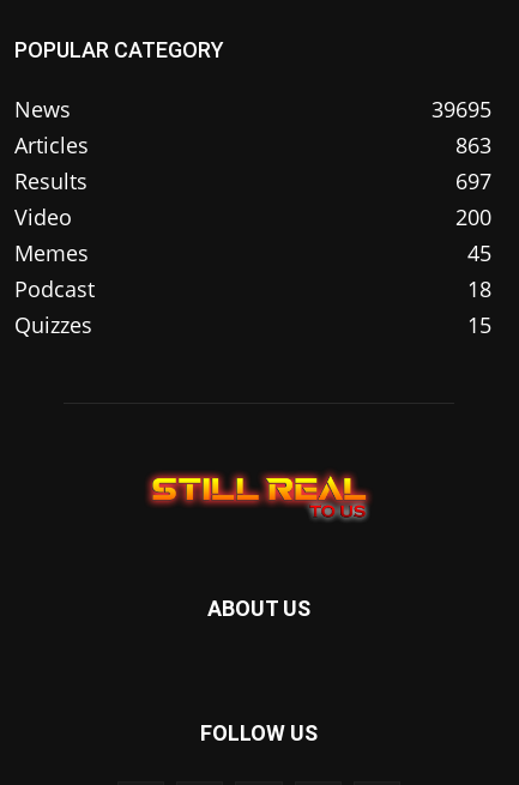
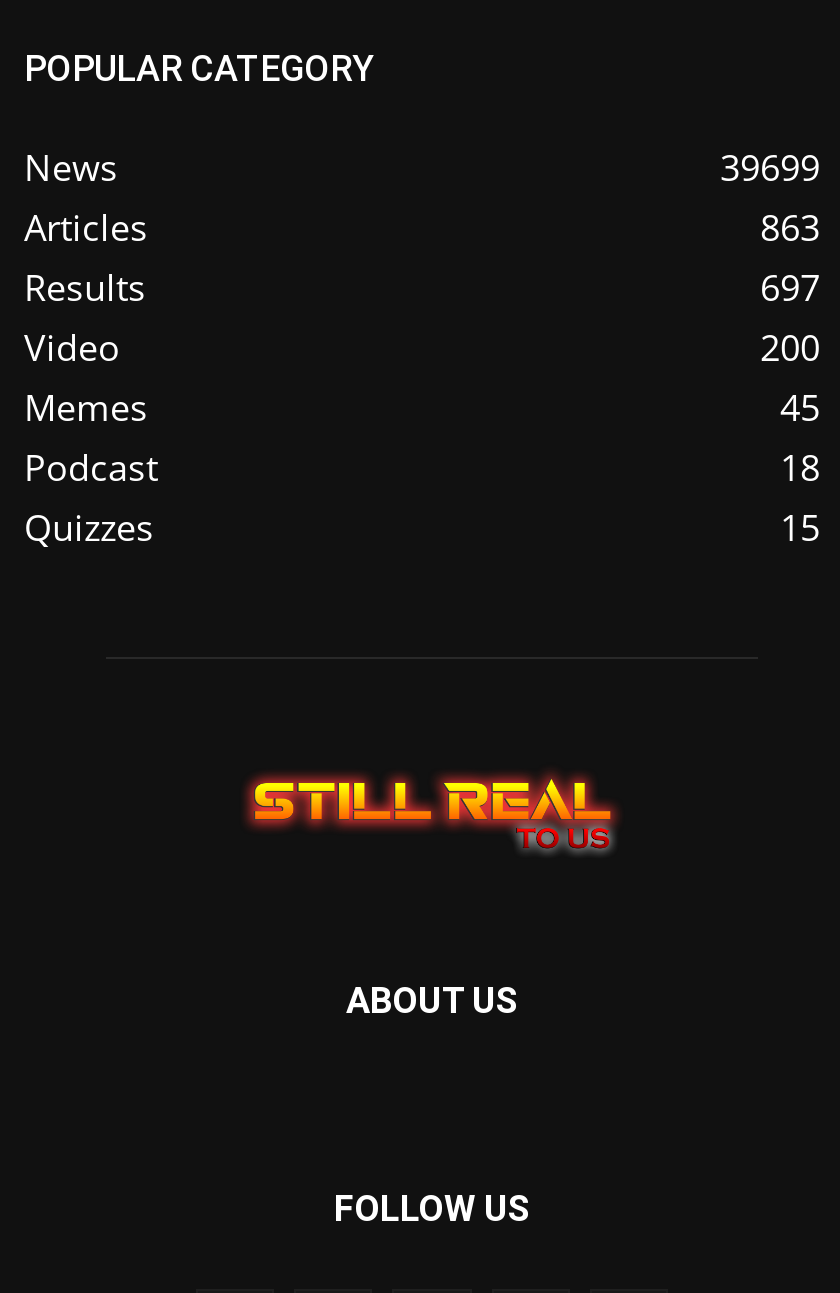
[432,95,491,124] 39695 -> [720,143,820,191] 39699

